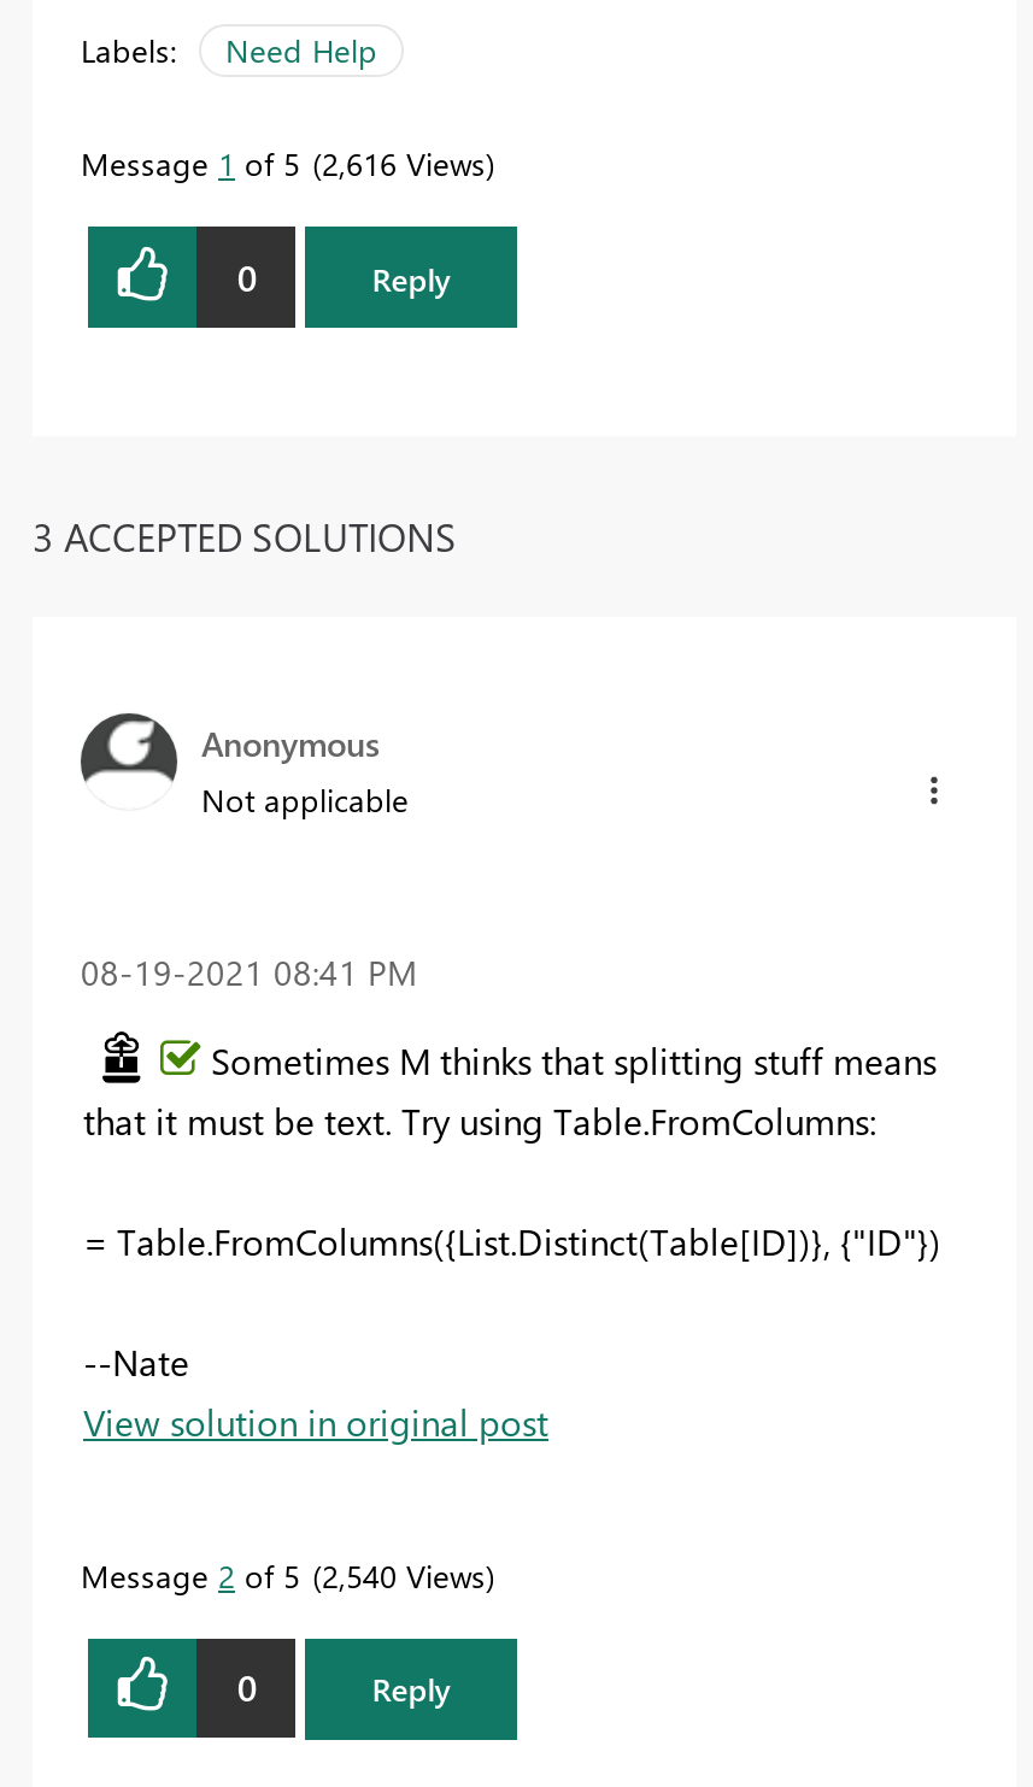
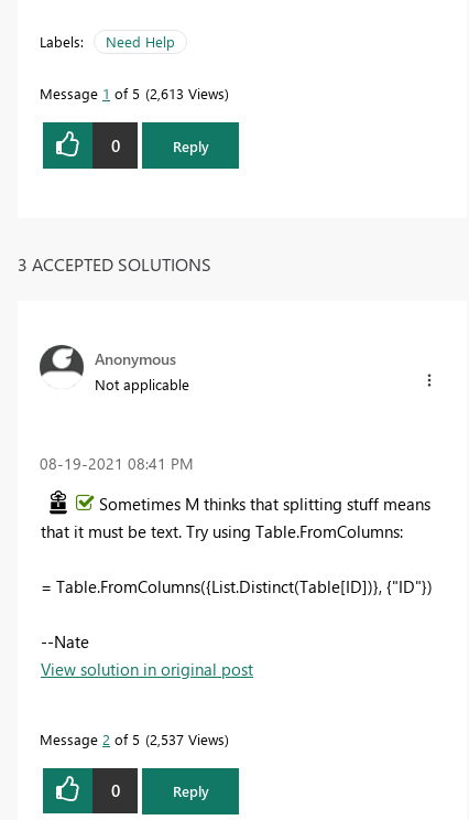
[81,143,486,184] Message 1 of 5 2,616 Views -> [40,84,225,103] Message 1 of 5 2,613 Views
[81,1553,486,1594] Message 2 of 5 2,540 Views -> [40,729,225,748] Message 2 of 5 2,537 Views

